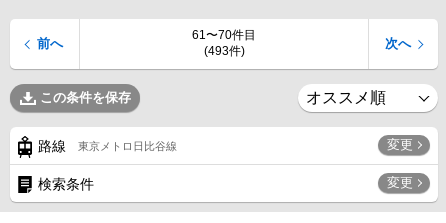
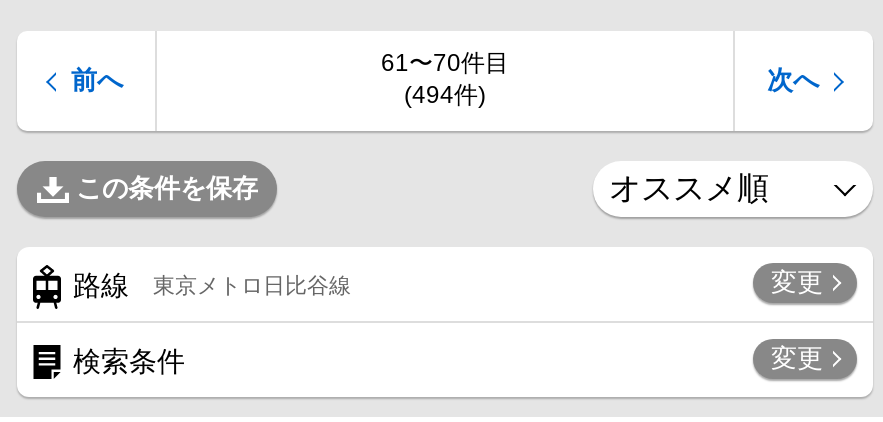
[203,44,244,58] (493件) -> [404,81,486,109] (494件)

